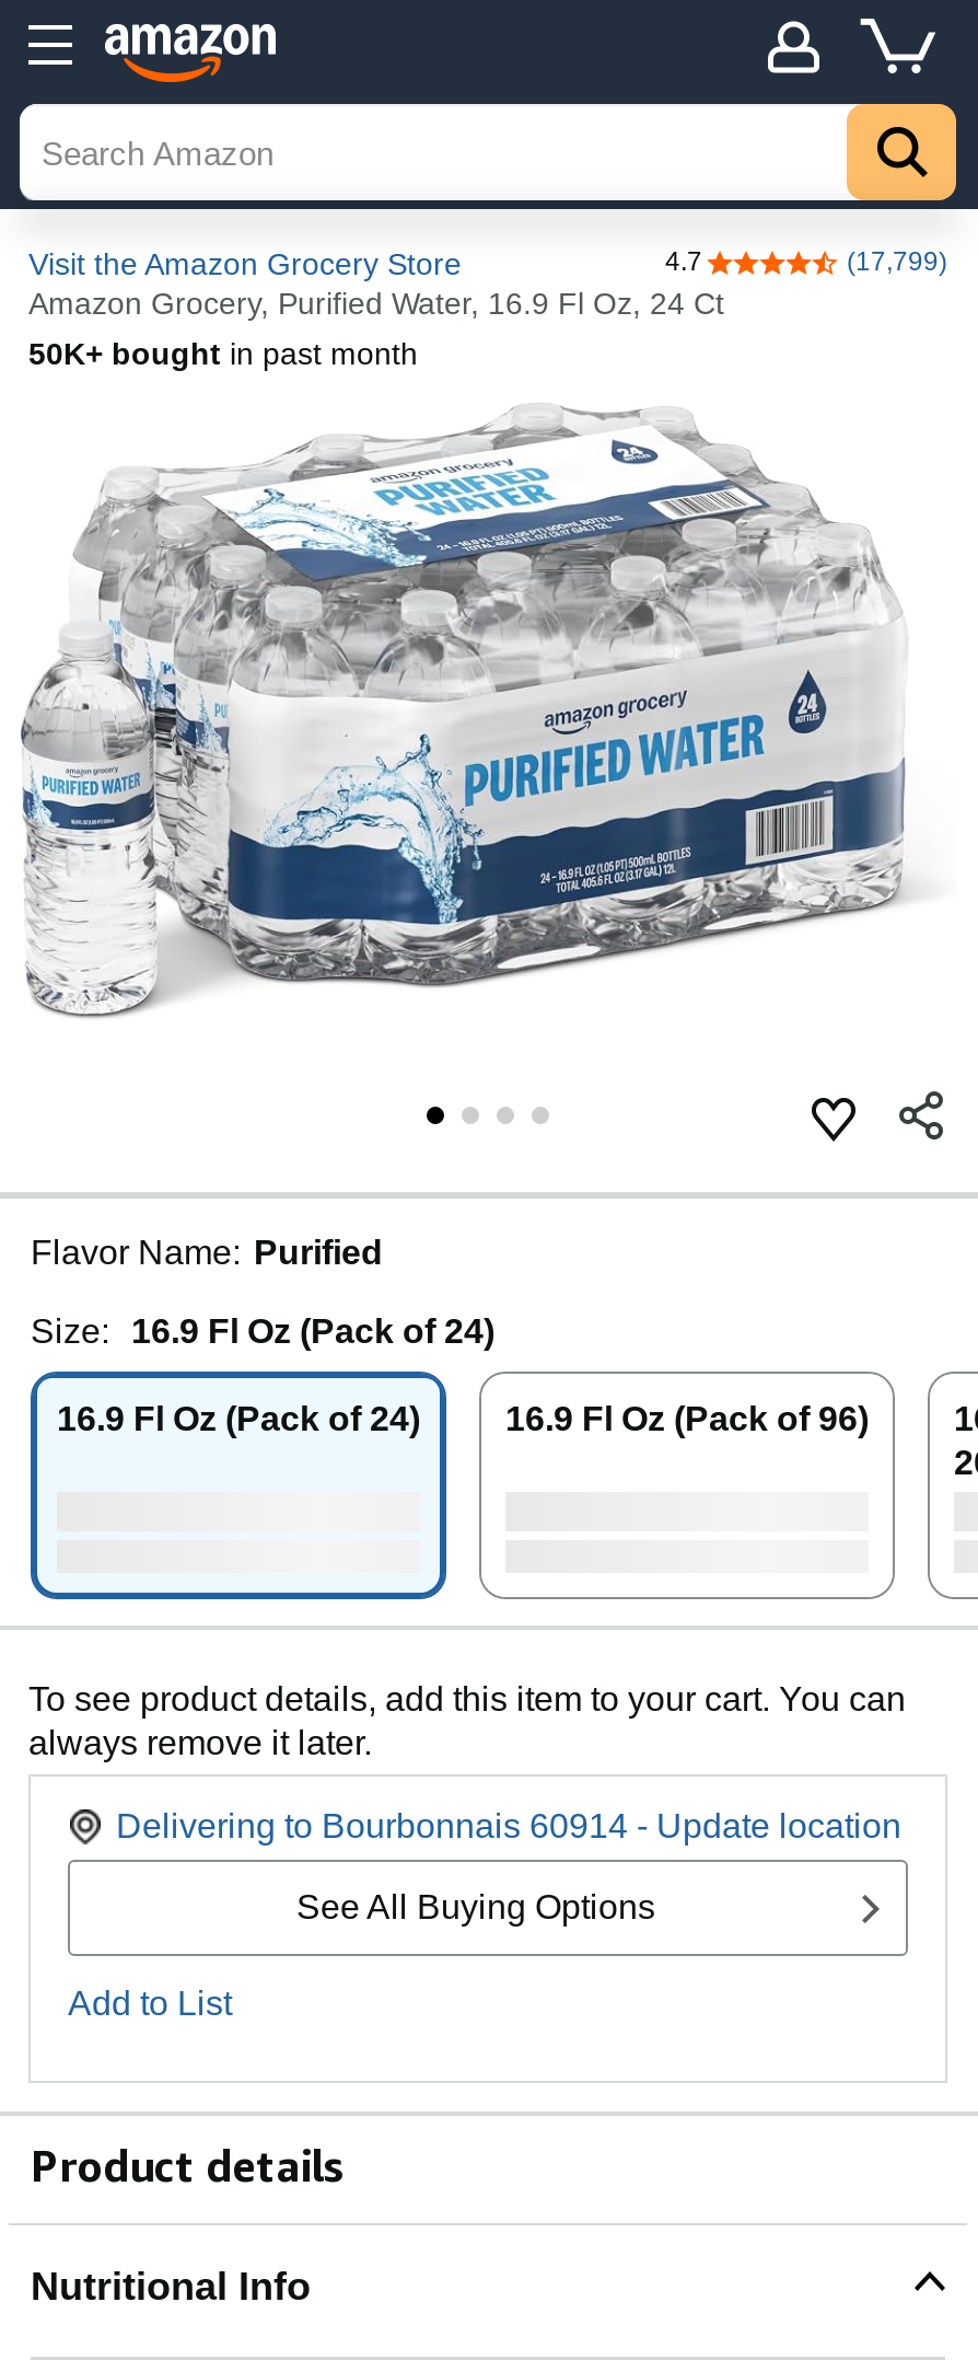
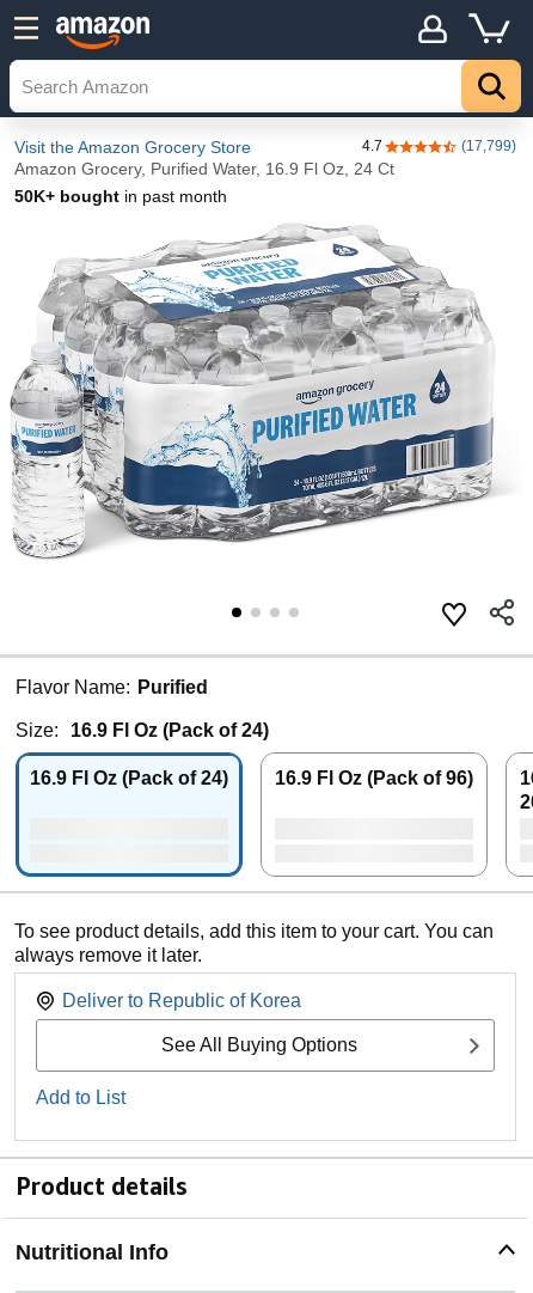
[116,1806,901,1843] Delivering to Bourbonnais 60914 - Update location -> [62,990,301,1010] Deliver to Republic of Korea

